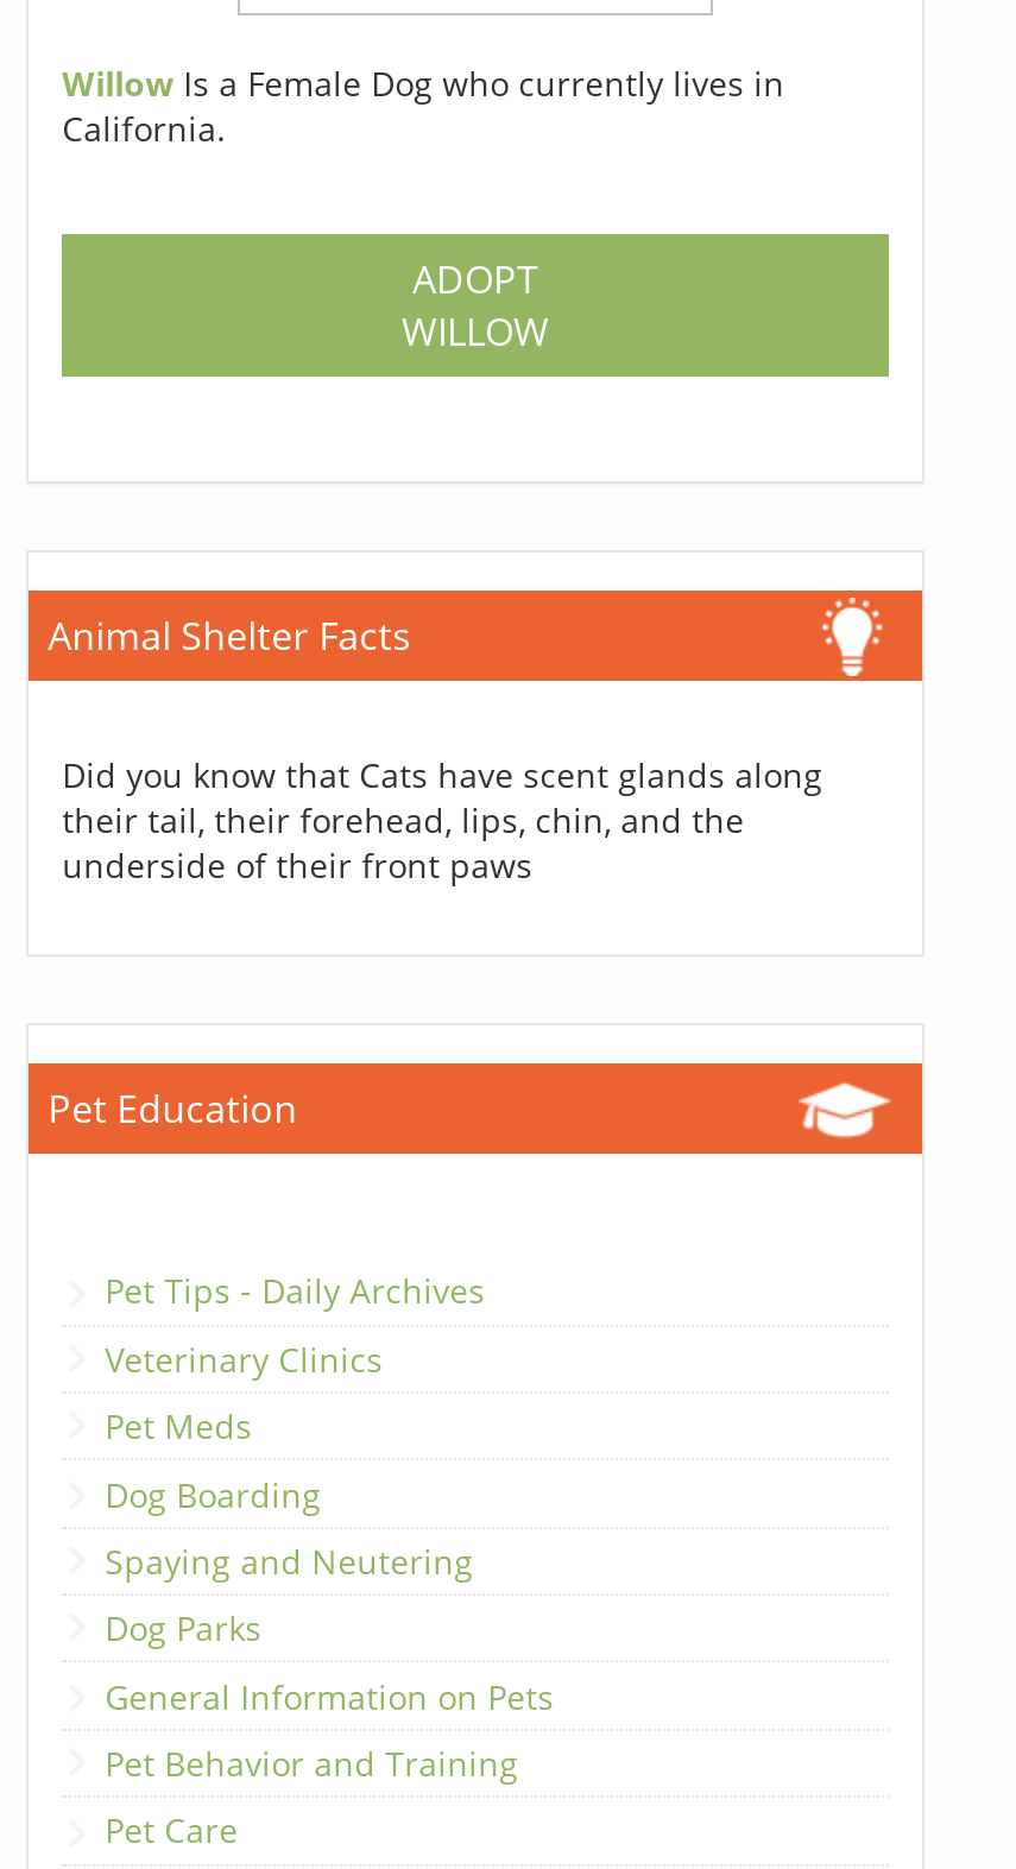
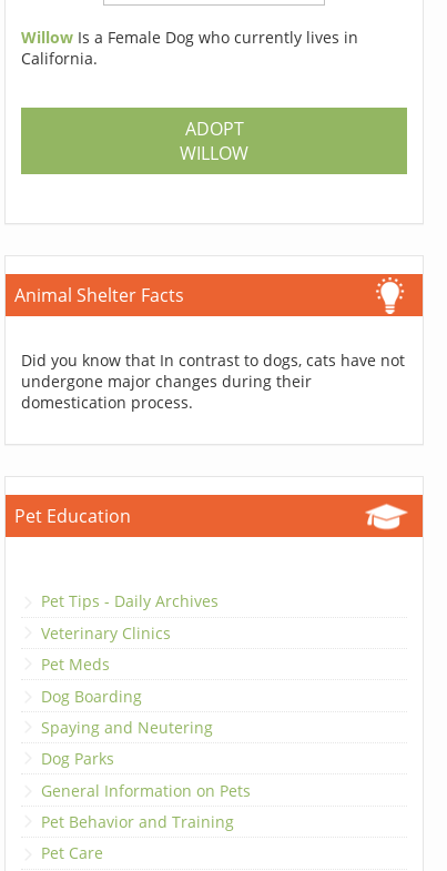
[62,753,823,888] Did you know that Cats have scent glands along | their tail, their forehead, lips, chin, and the | underside of their front paws -> [21,350,405,413] Did you know that In contrast to dogs, cats have not | undergone major changes during their | domestication process.

